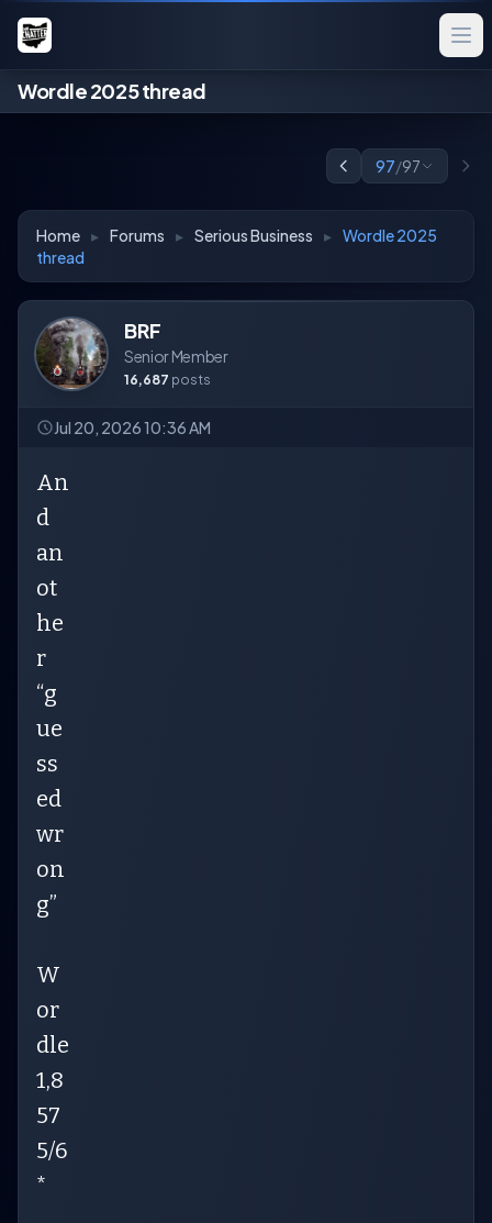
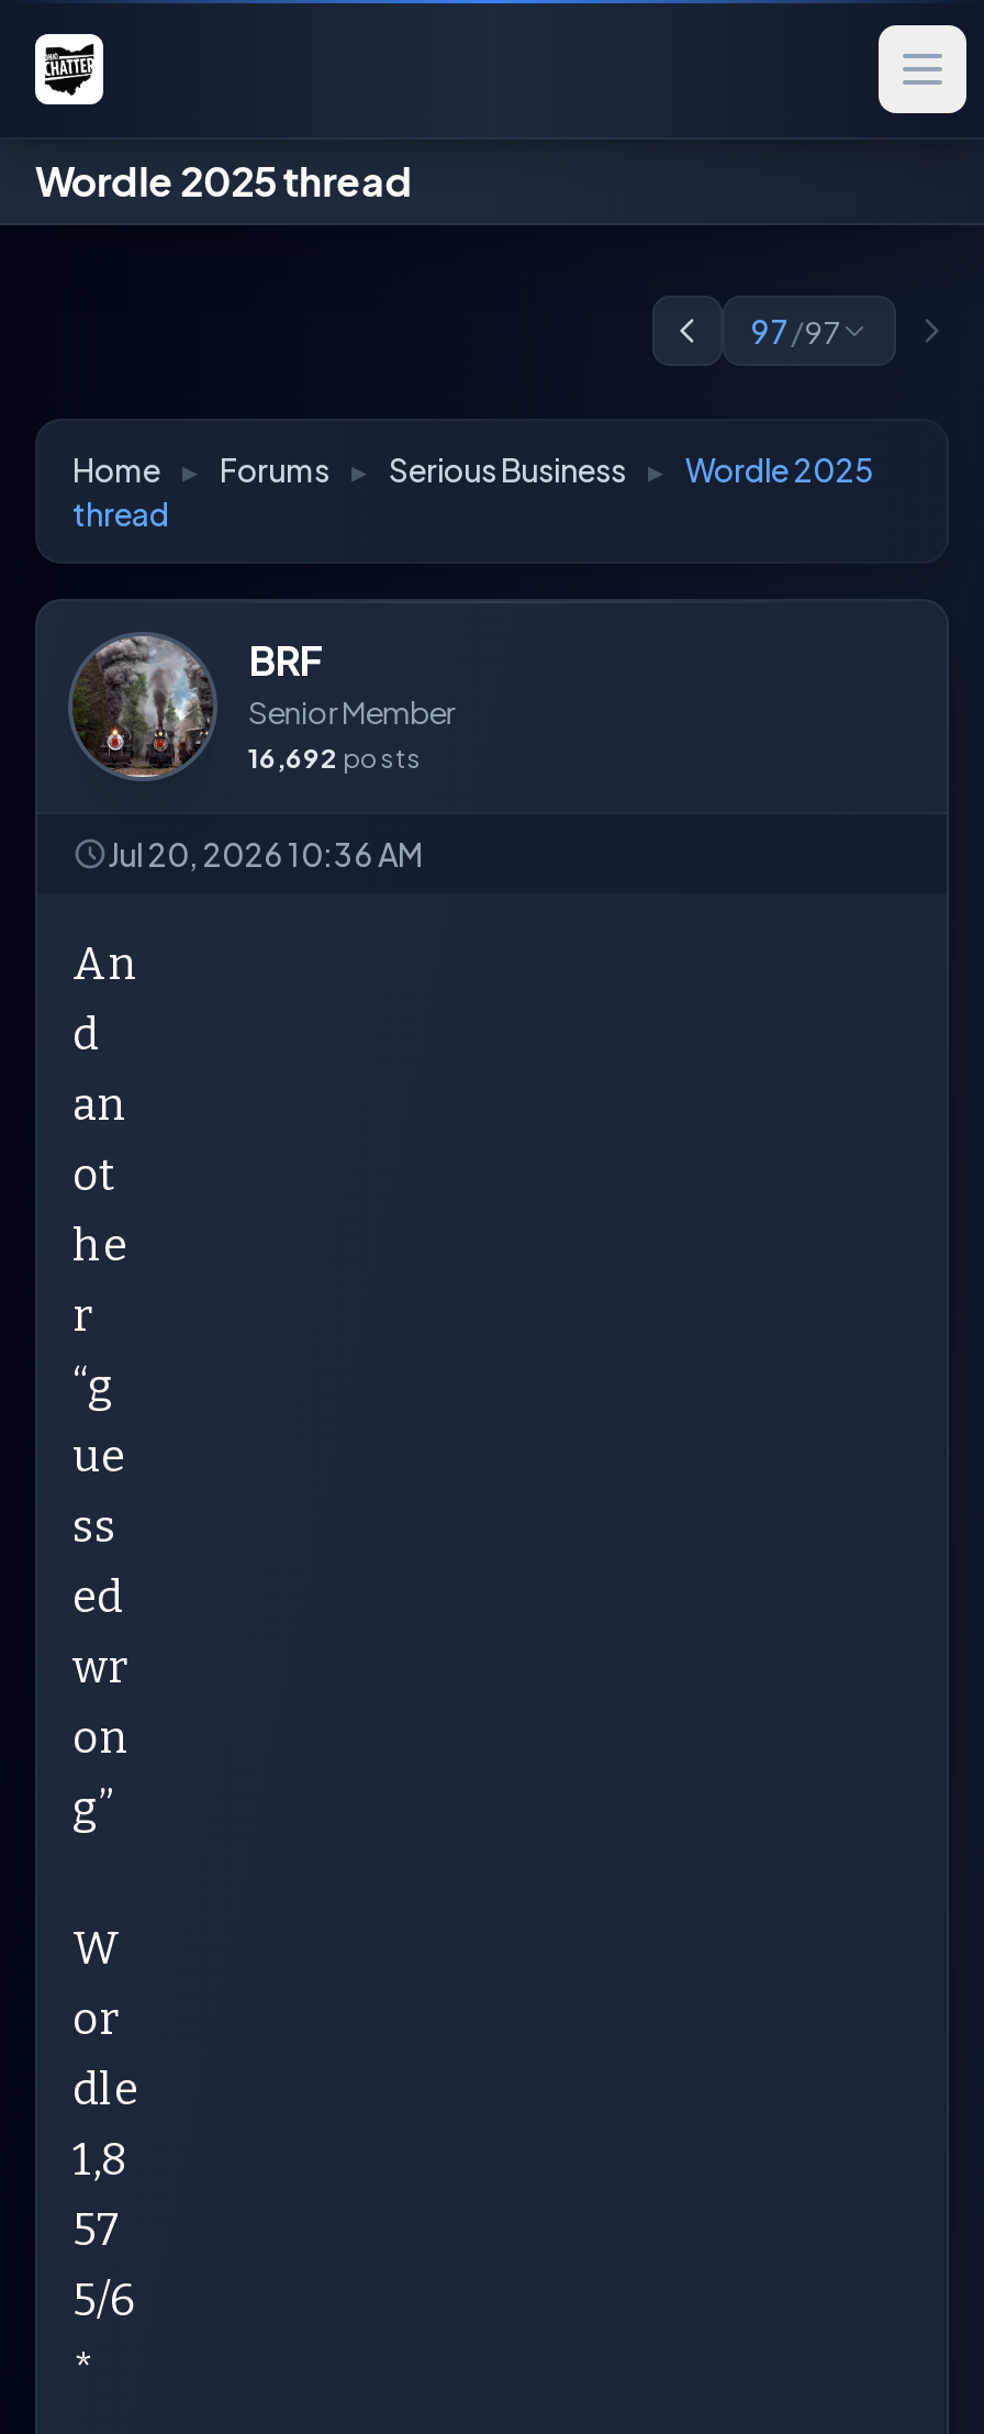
[124,371,211,388] 16,687 posts -> [248,742,422,775] 16,692 posts

